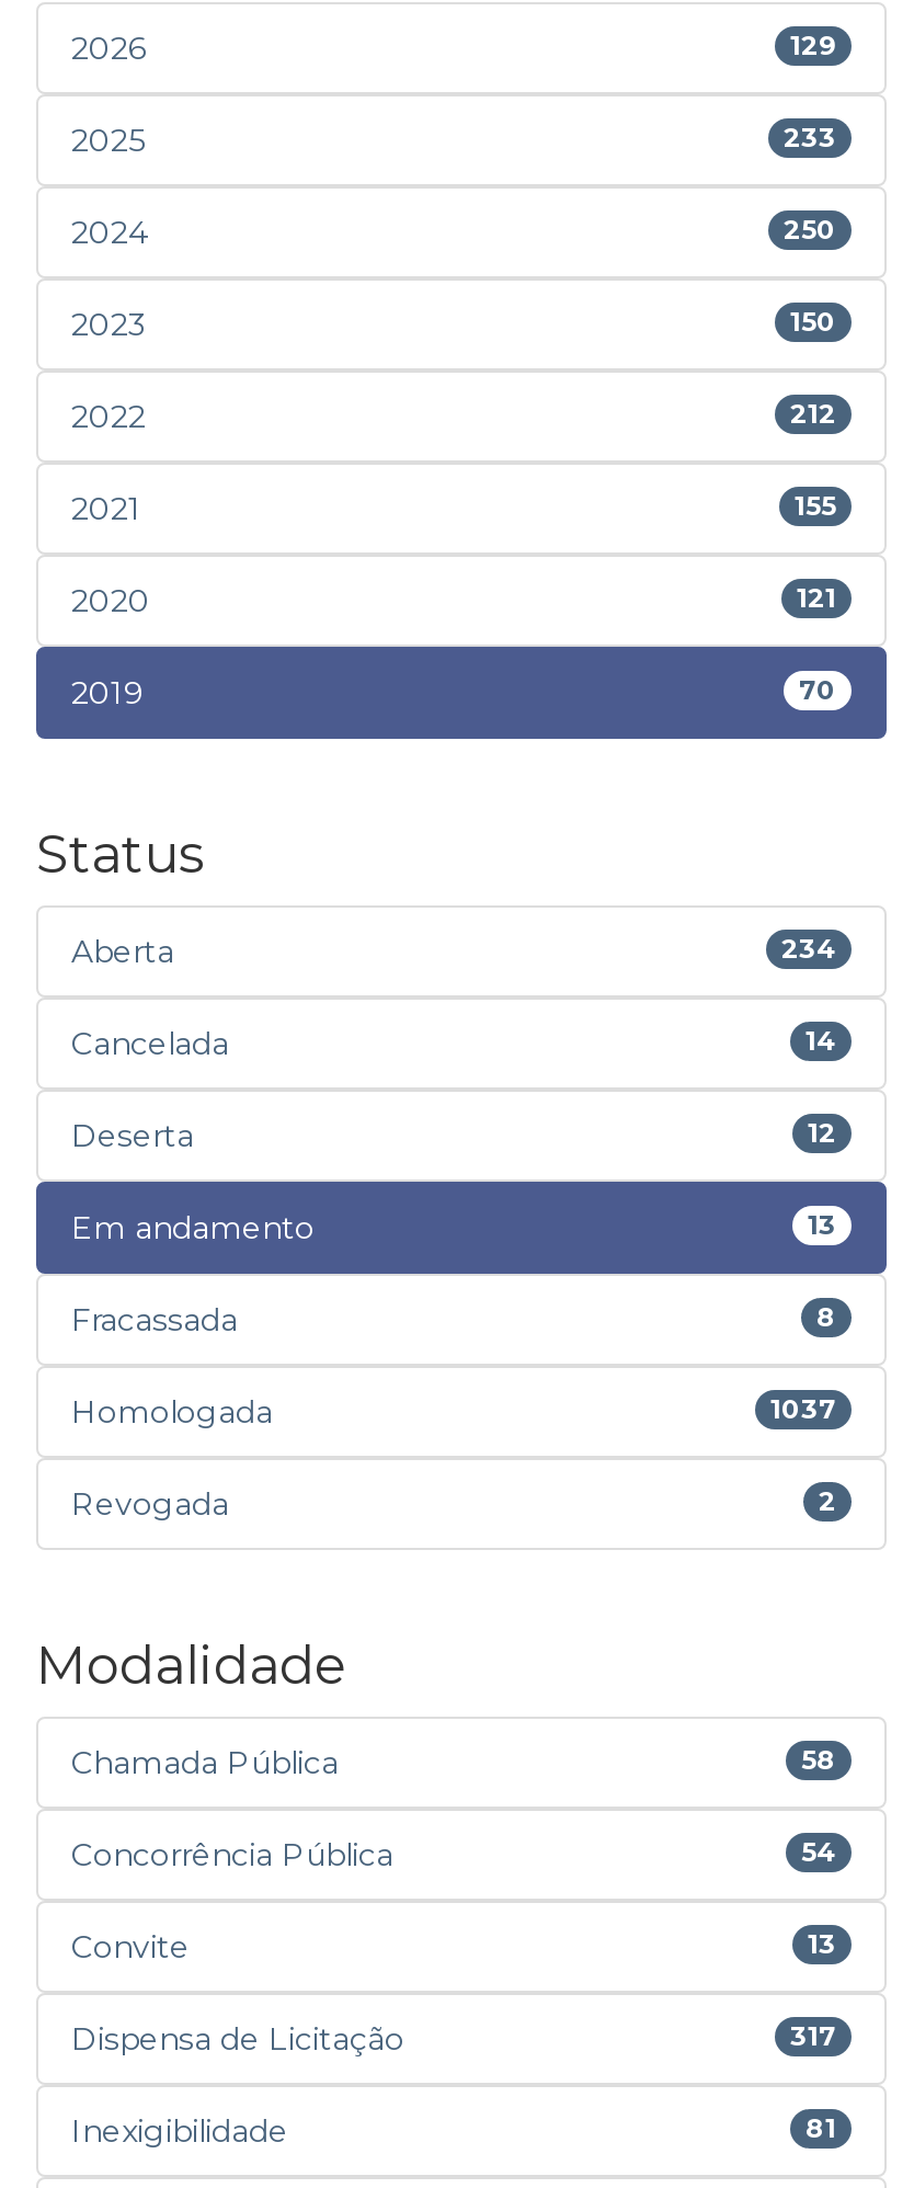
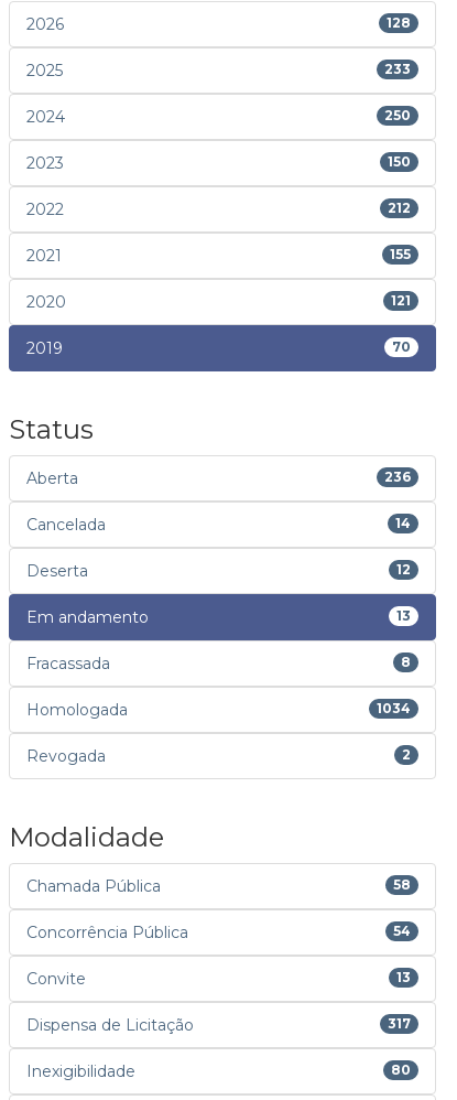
[790,29,836,61] 129 -> [387,14,411,31] 128
[781,932,836,965] 234 -> [384,468,411,485] 236
[770,1392,836,1425] 1037 -> [377,700,411,716] 1034
[806,2111,836,2144] 81 -> [391,1061,411,1078] 80

